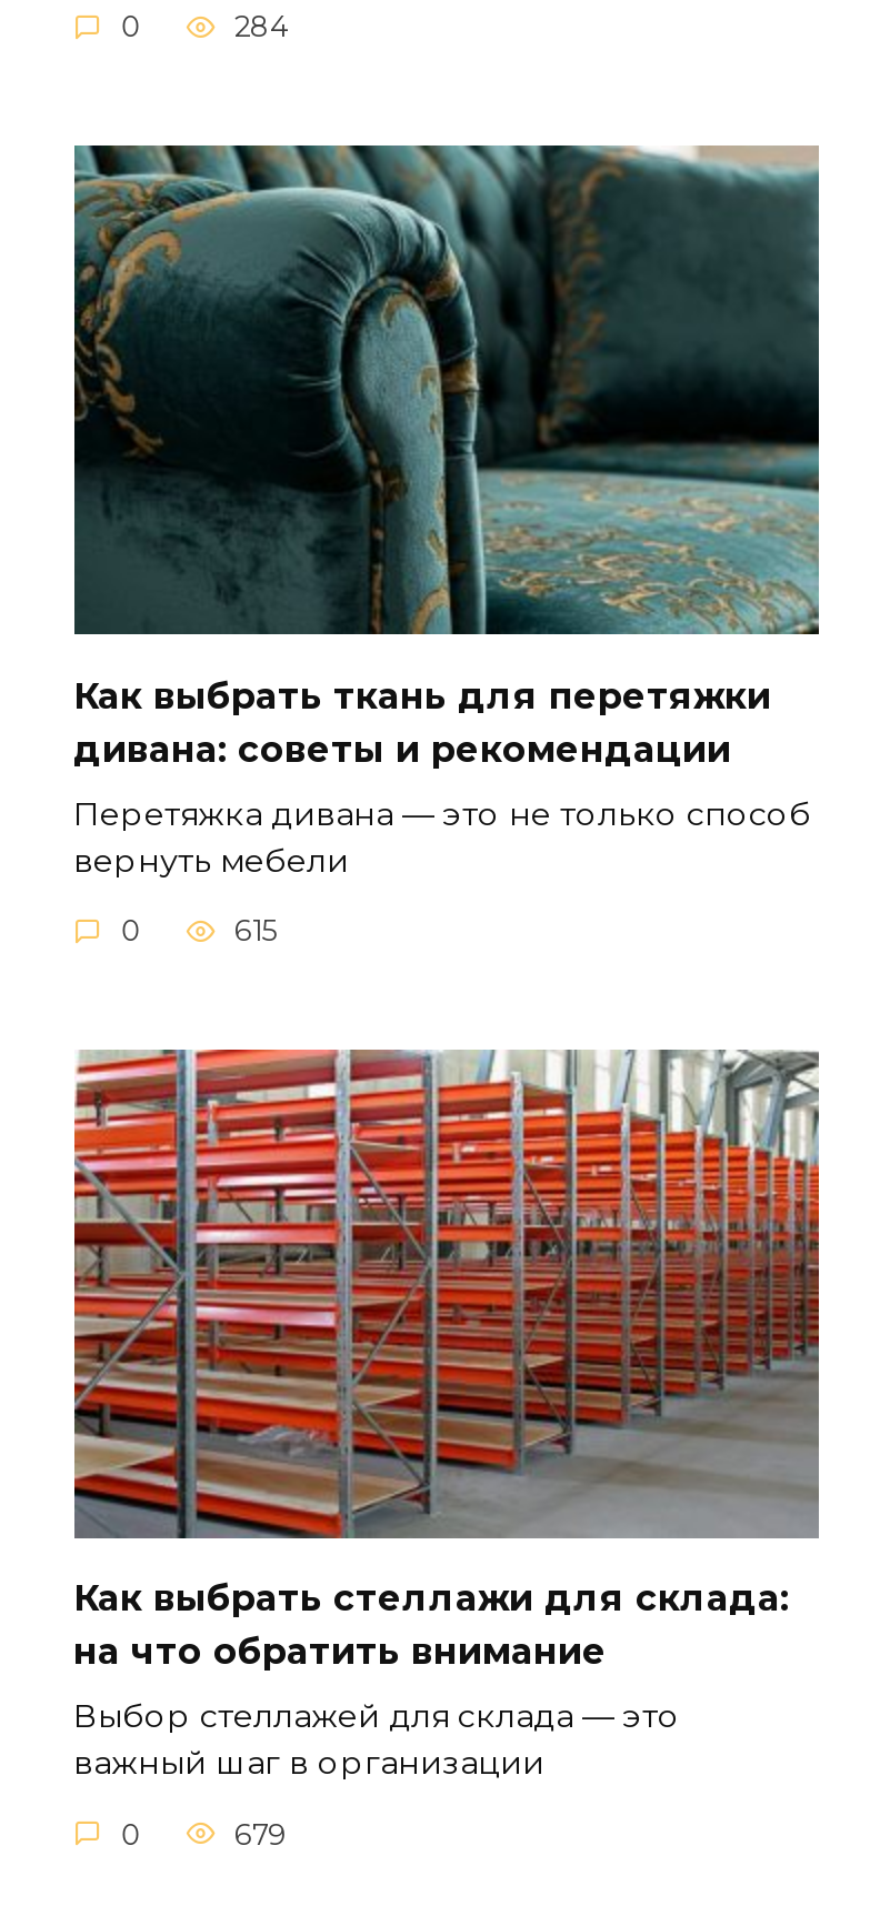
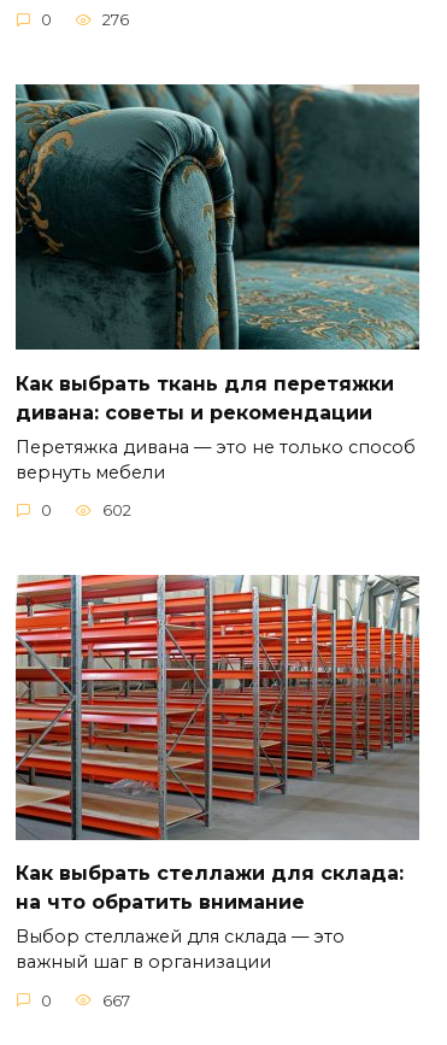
[234,11,288,44] 284 -> [102,11,129,29] 276
[234,914,277,948] 615 -> [102,502,131,520] 602
[234,1818,286,1851] 679 -> [102,992,130,1010] 667

